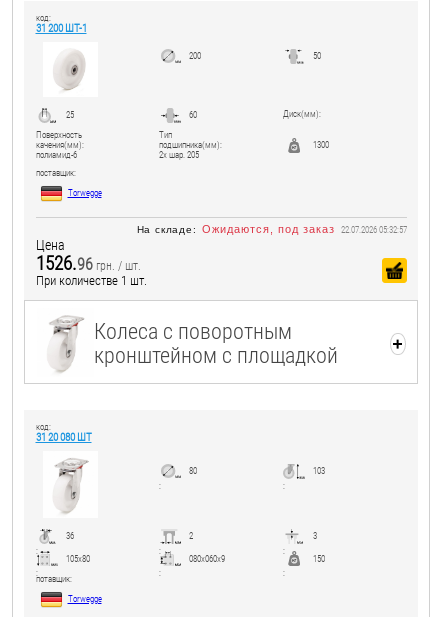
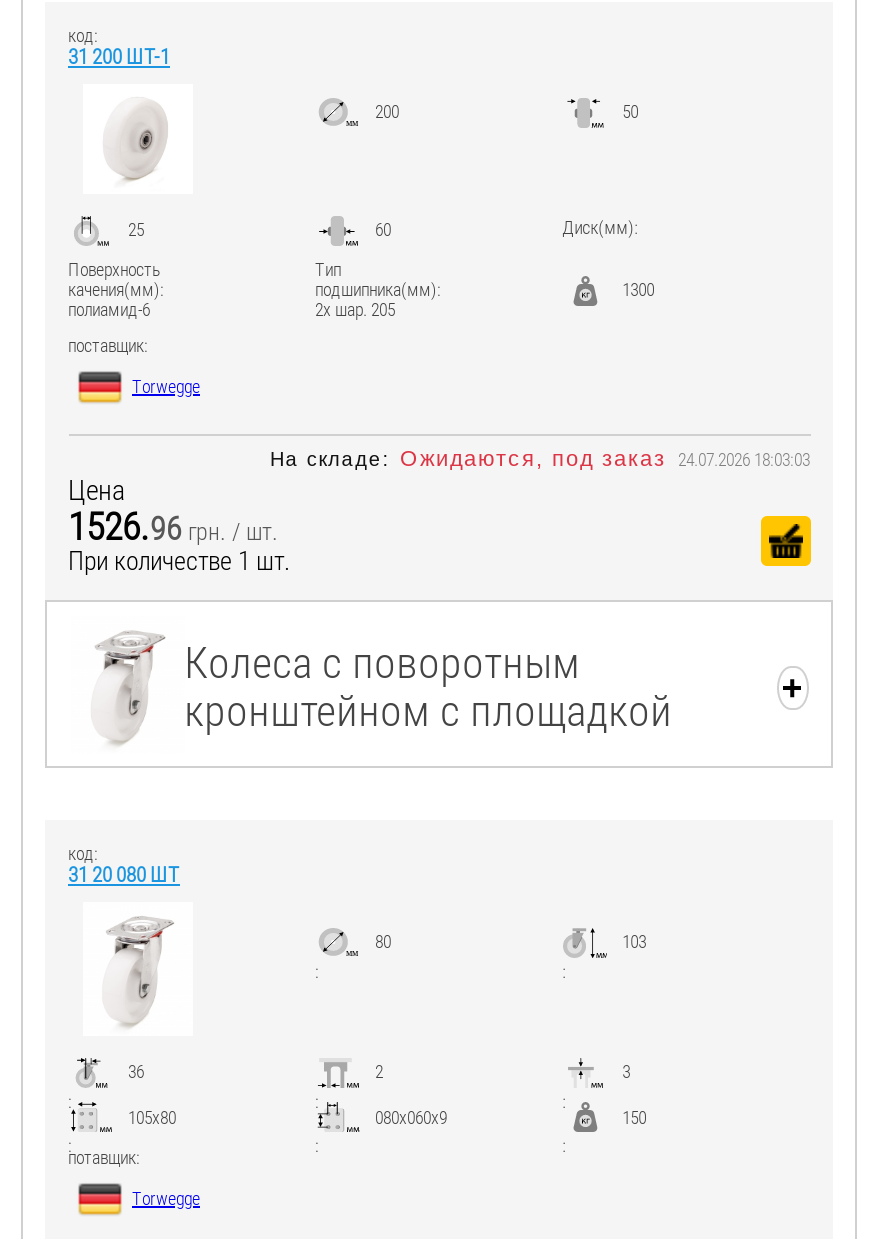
[136,223,406,235] На складе: Ожидаются, под заказ 22.07.2026 05:32:57 -> [270,447,810,471] На складе: Ожидаются, под заказ 24.07.2026 18:03:03

